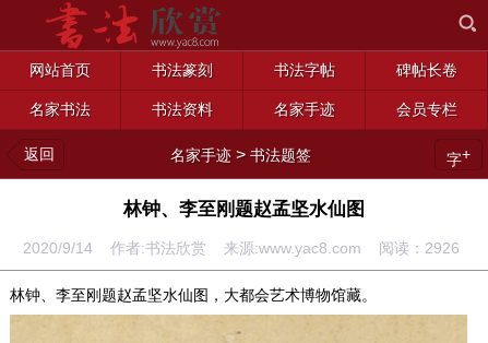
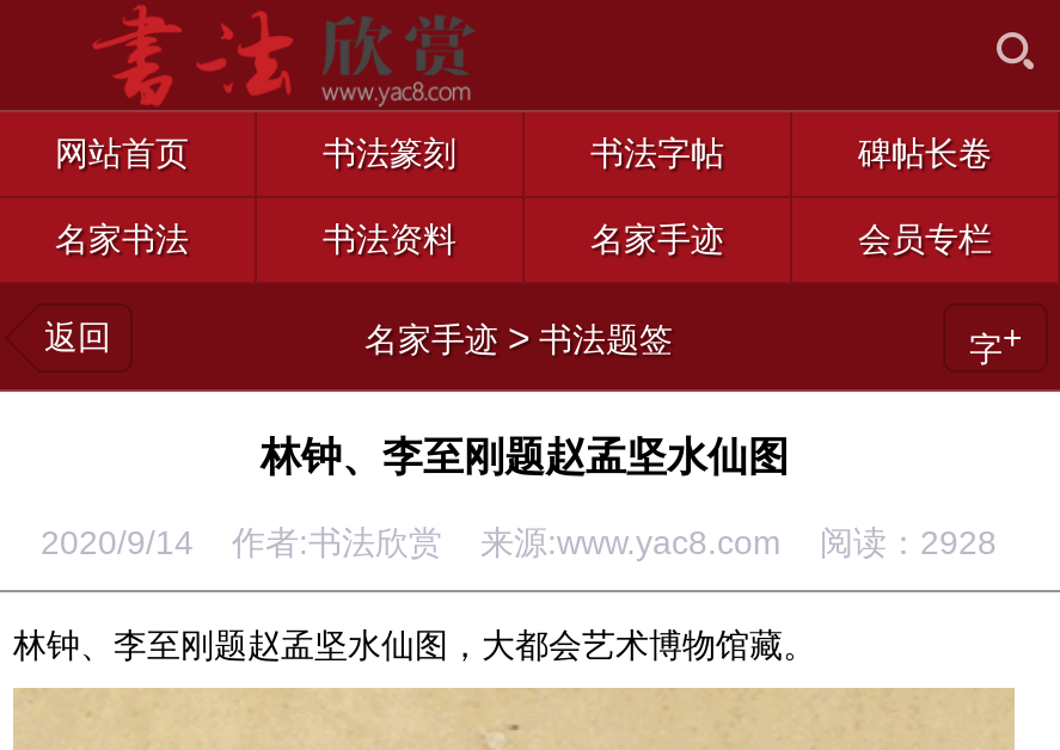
[22,239,459,257] 2020/9/14 作者:书法欣赏 来源:www.yac8.com 阅读：2926 -> [41,523,997,561] 2020/9/14 作者:书法欣赏 来源:www.yac8.com 阅读：2928

